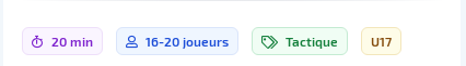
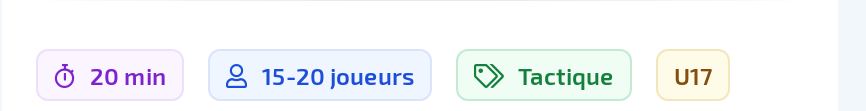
[142,33,229,48] 16-20 joueurs -> [256,62,414,90] 15-20 joueurs

